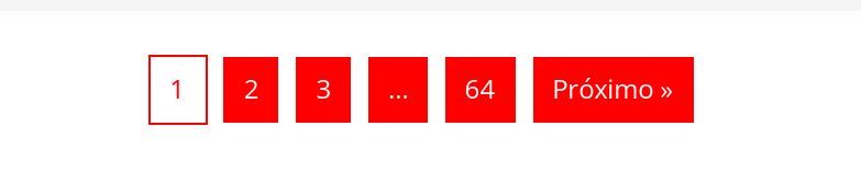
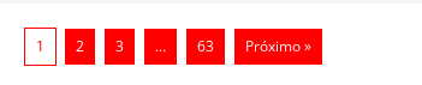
[465,71,495,108] 64 -> [197,36,214,57] 63

